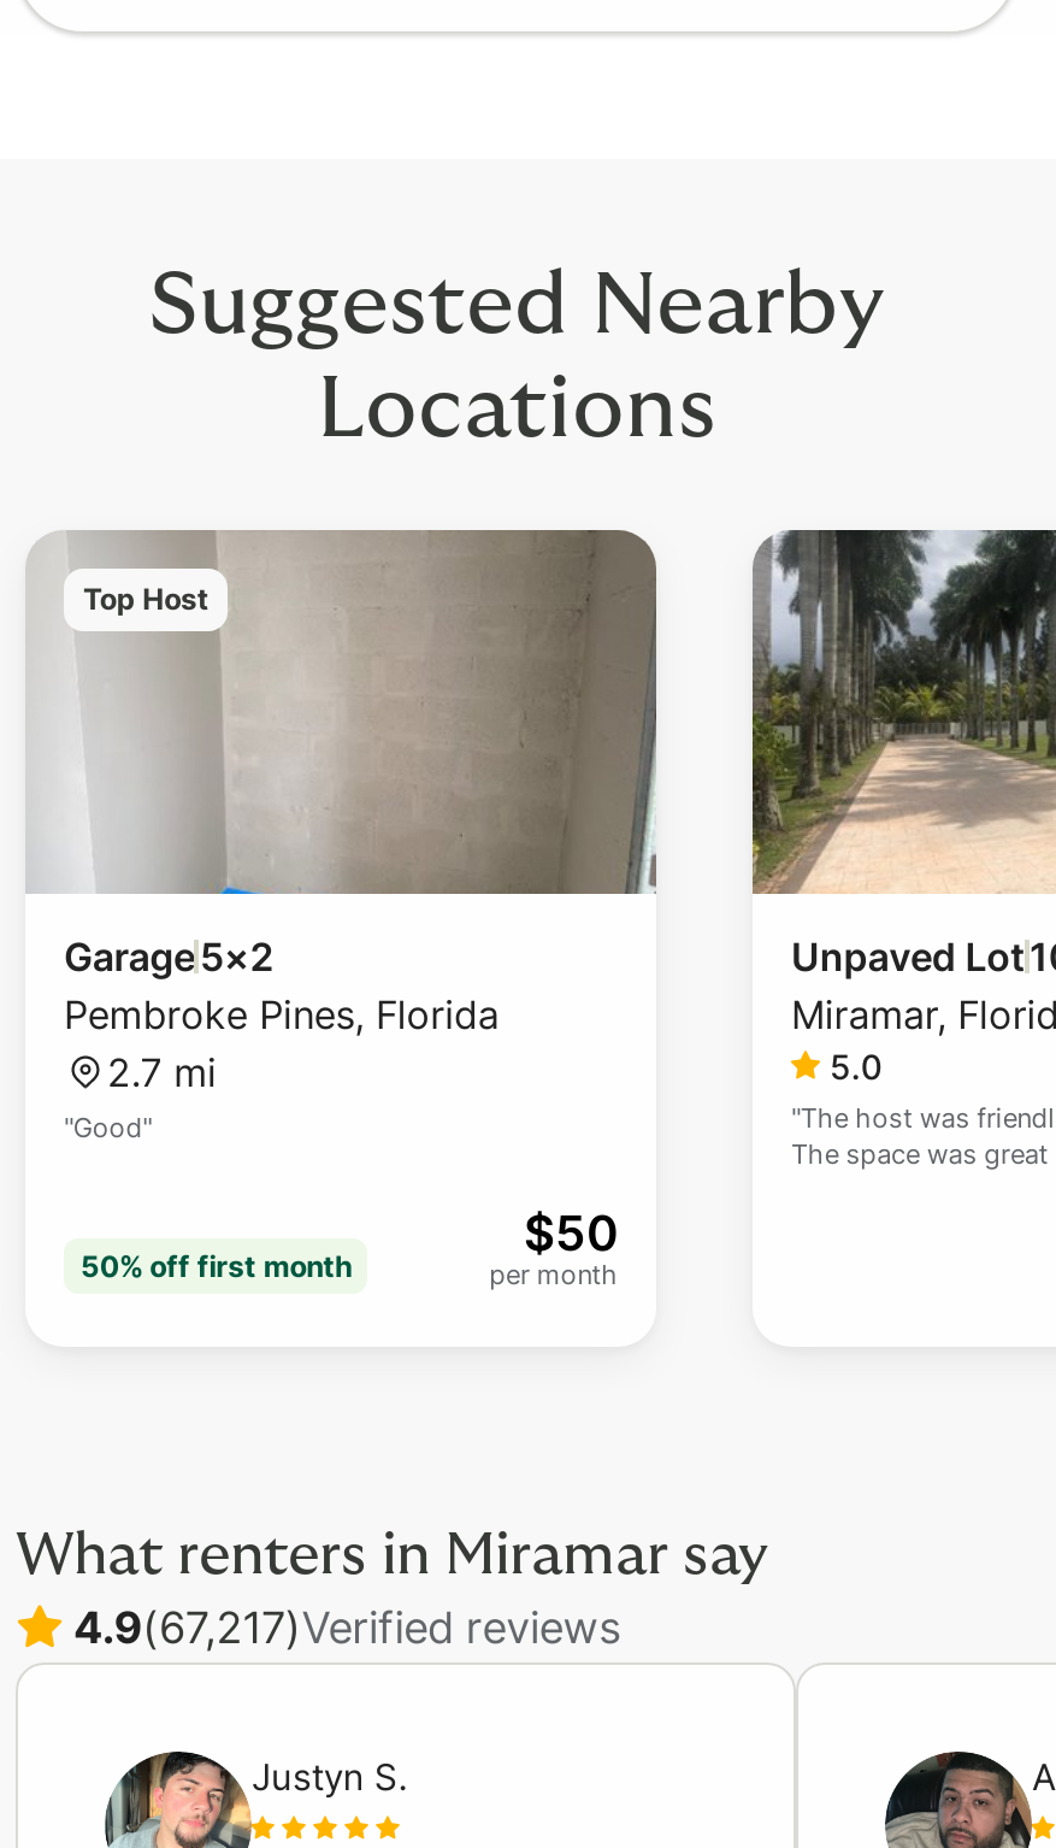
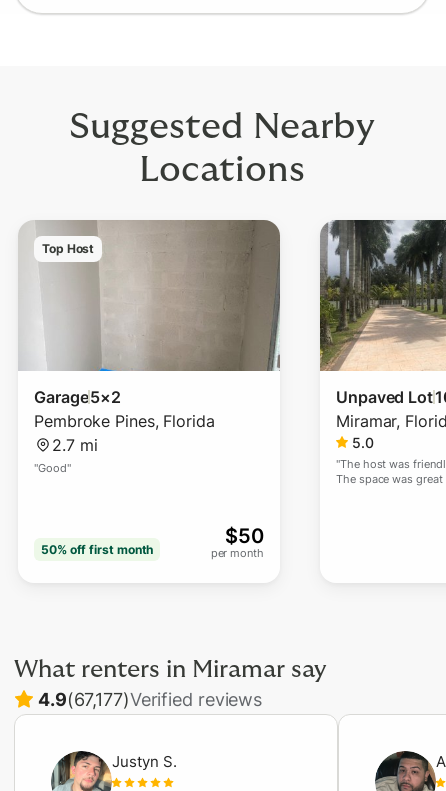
[73,1603,620,1654] 4.9(67,217)Verified reviews -> [38,689,262,710] 4.9(67,177)Verified reviews

